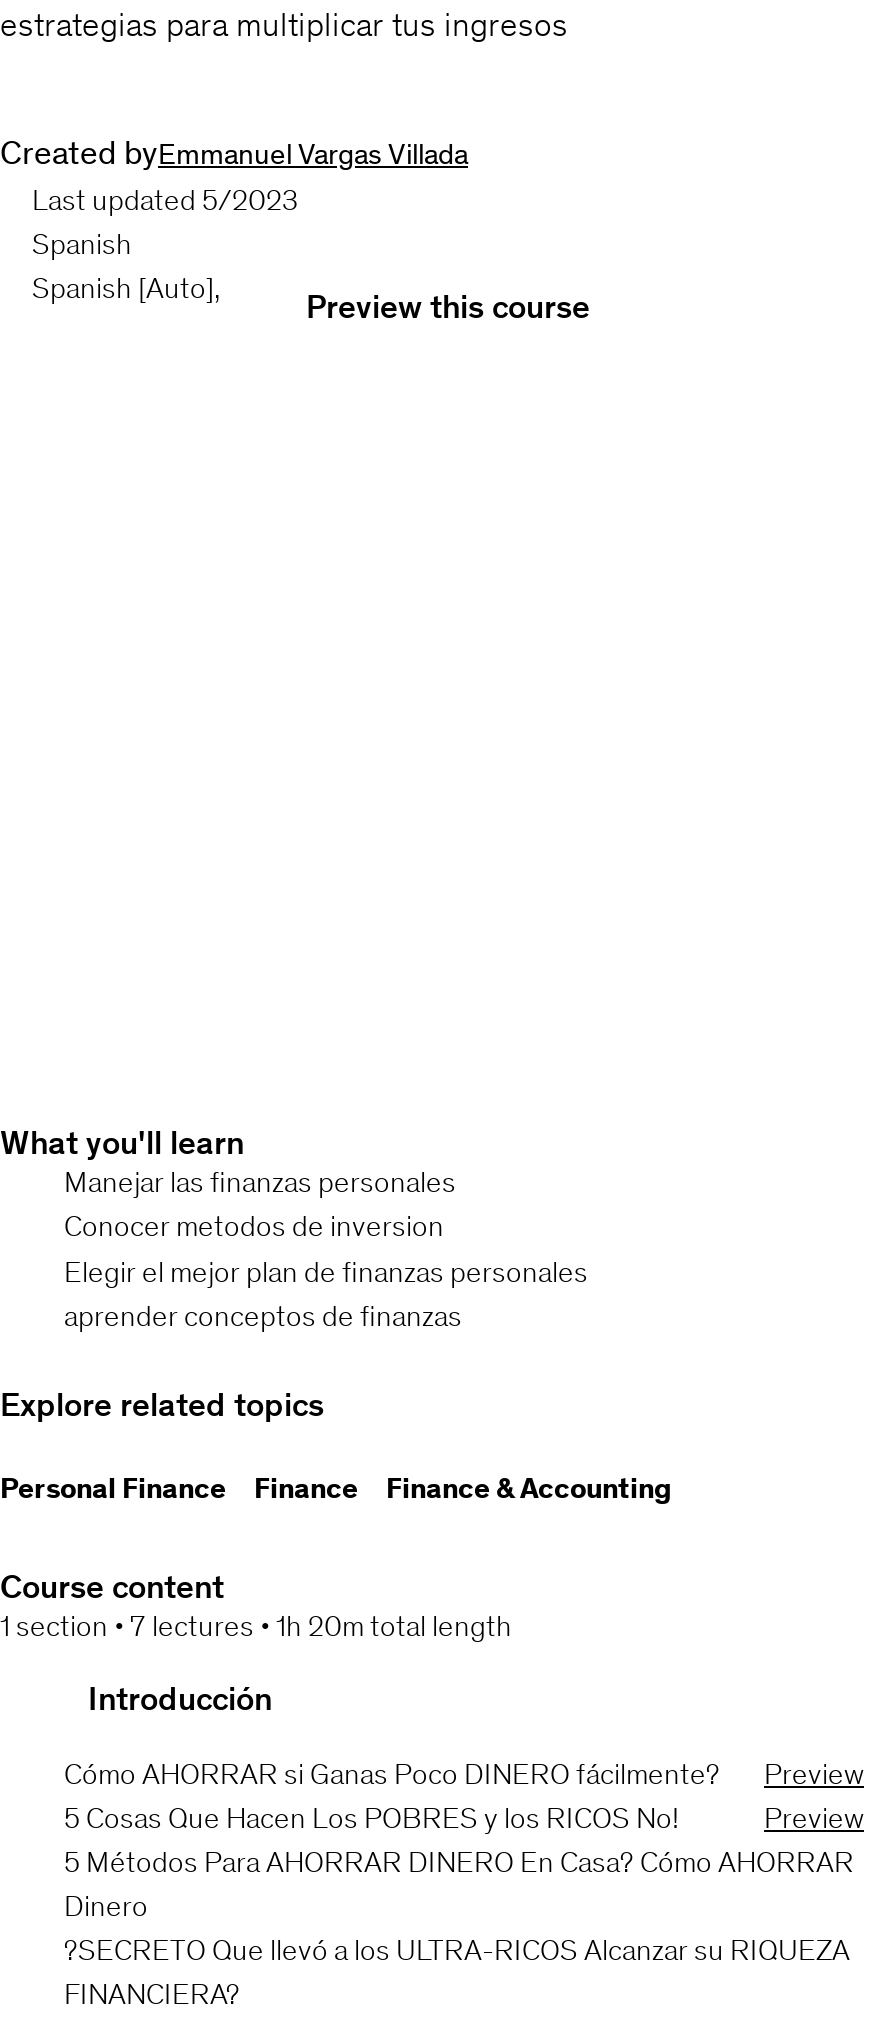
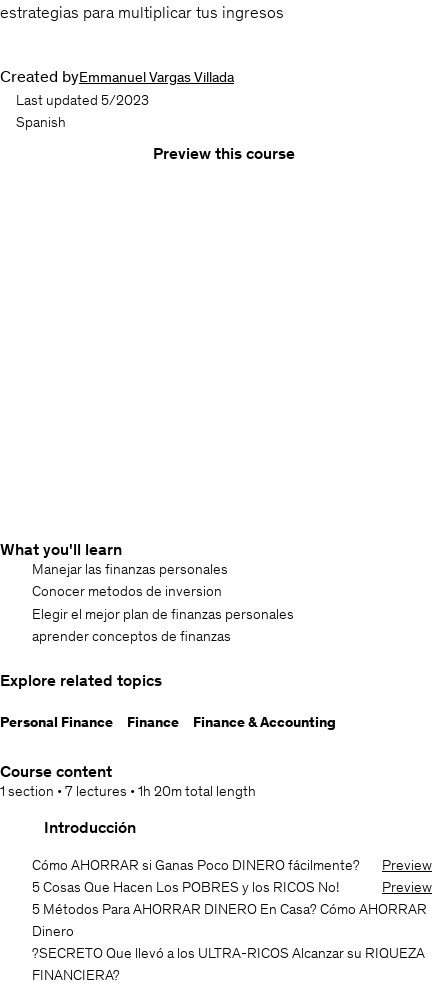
[32,270,220,306] Spanish [Auto], -> none

